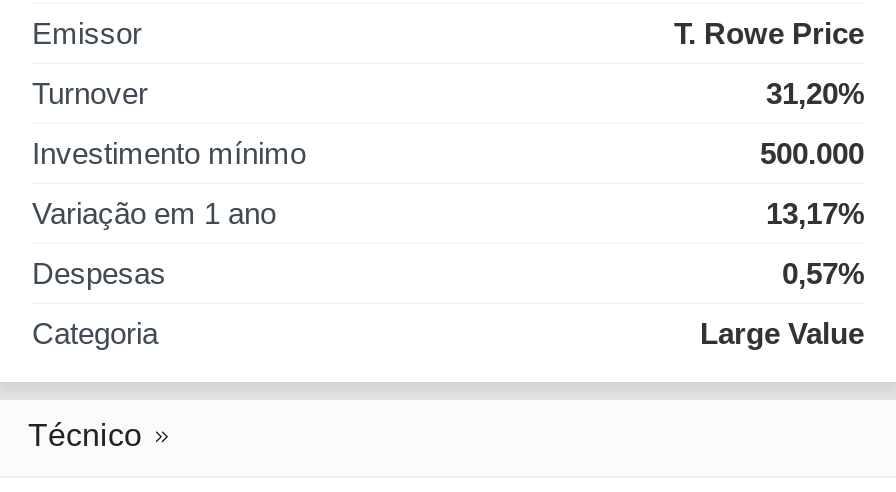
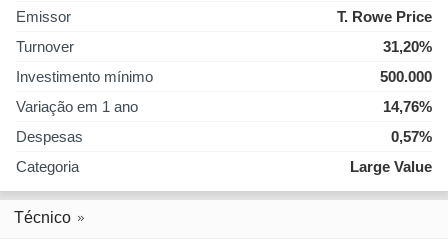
[766,196,864,230] 13,17% -> [383,98,432,115] 14,76%

